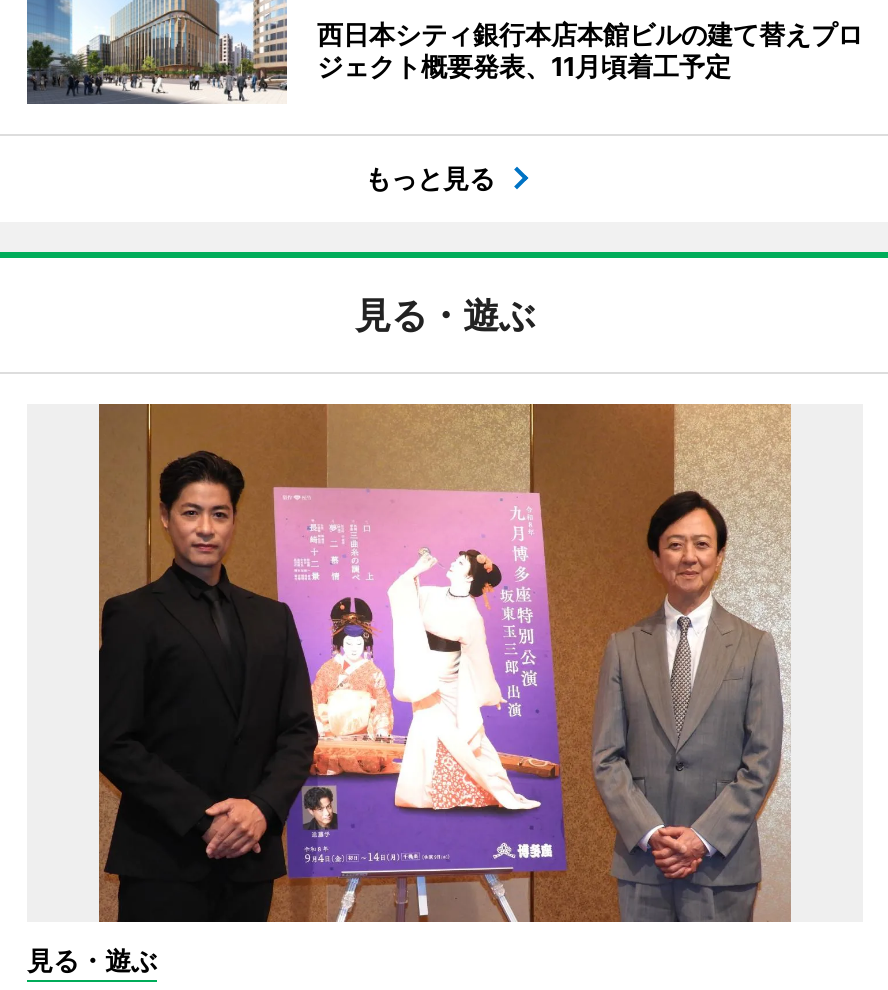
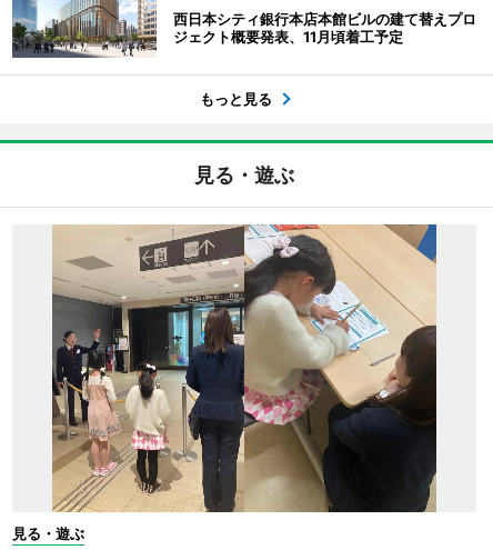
[99,402,791,924] [image] -> [51,223,437,513] [image]

